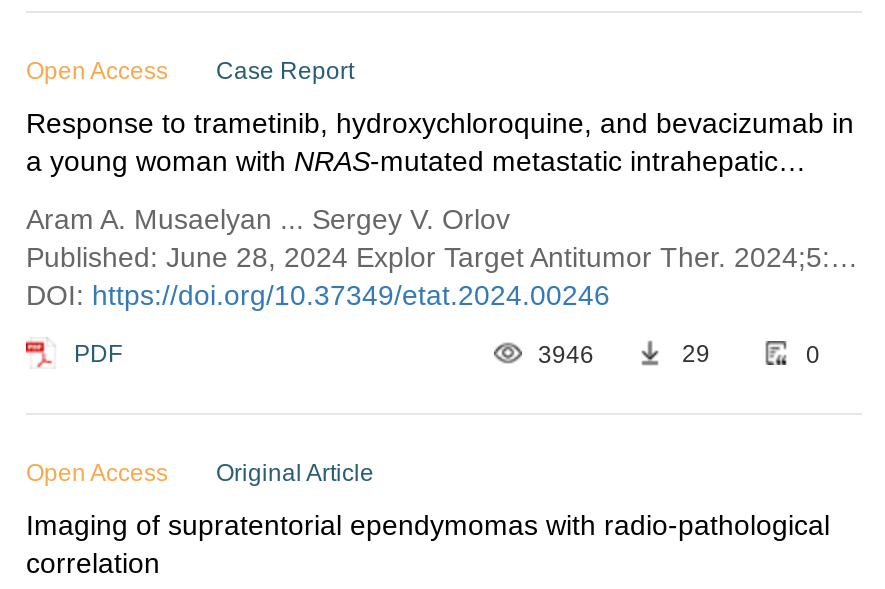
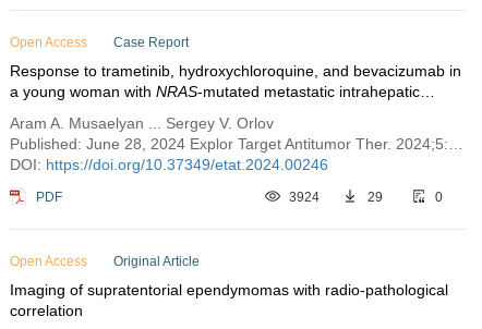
[538,340,594,368] 3946 -> [289,189,320,204] 3924

